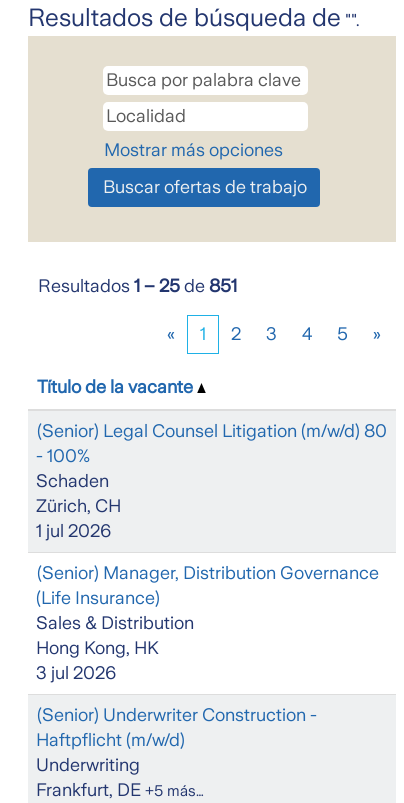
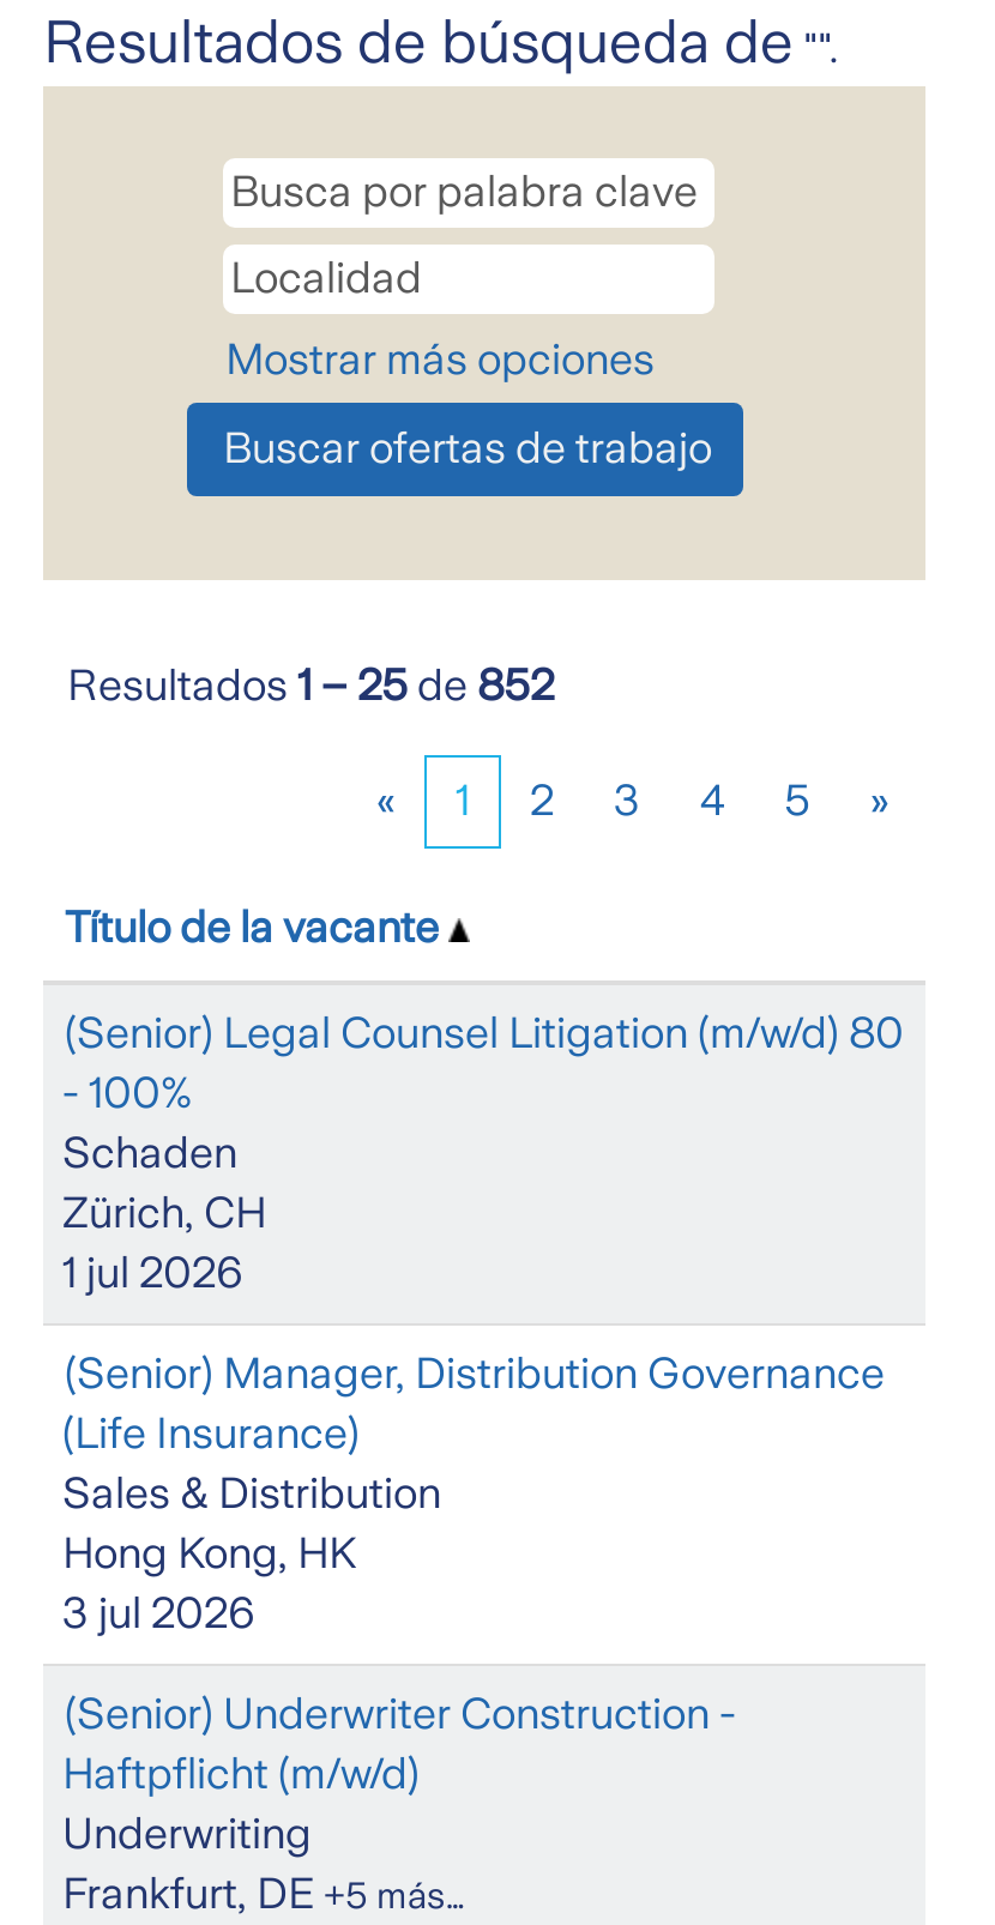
[38,276,237,296] Resultados 1 – 25 de 851 -> [67,662,554,710] Resultados 1 – 25 de 852

